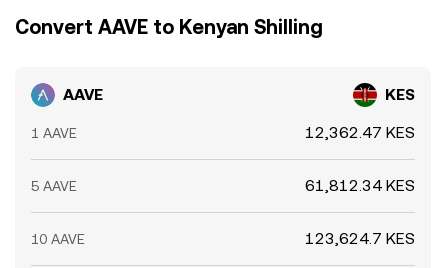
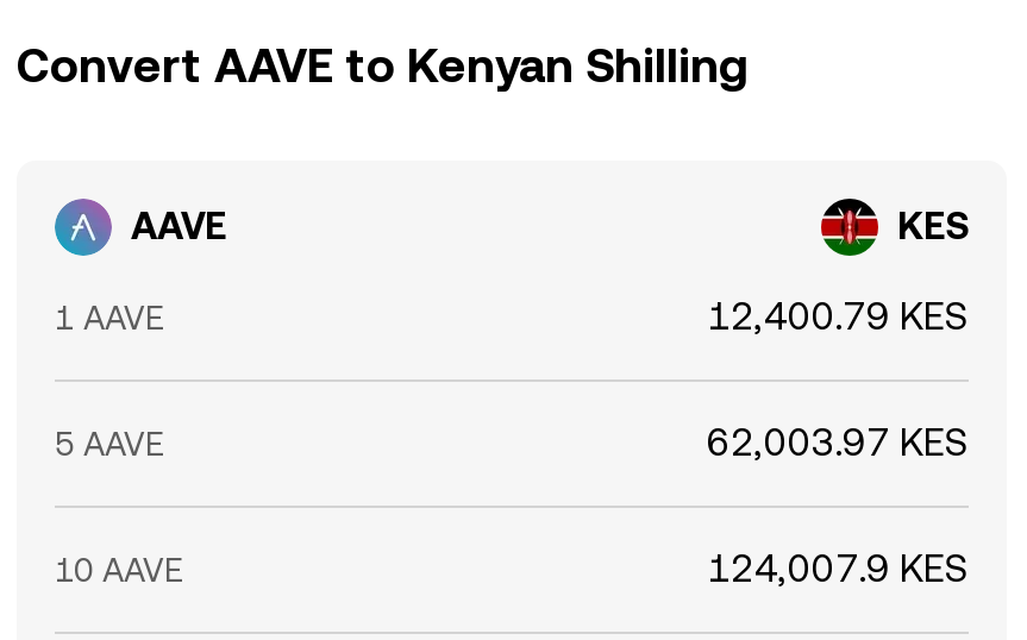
[305,123,415,142] 12,362.47 KES -> [707,294,969,339] 12,400.79 KES
[305,176,415,195] 61,812.34 KES -> [707,420,969,465] 62,003.97 KES
[305,229,415,248] 123,624.7 KES -> [707,546,969,591] 124,007.9 KES

